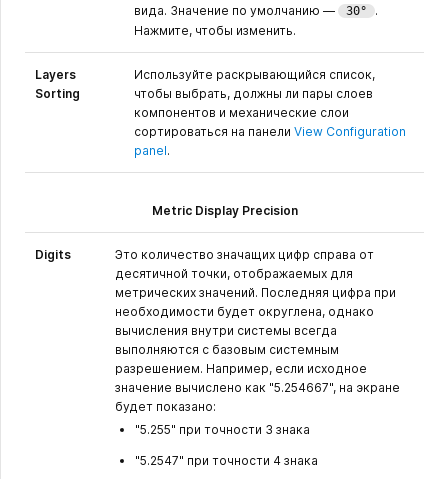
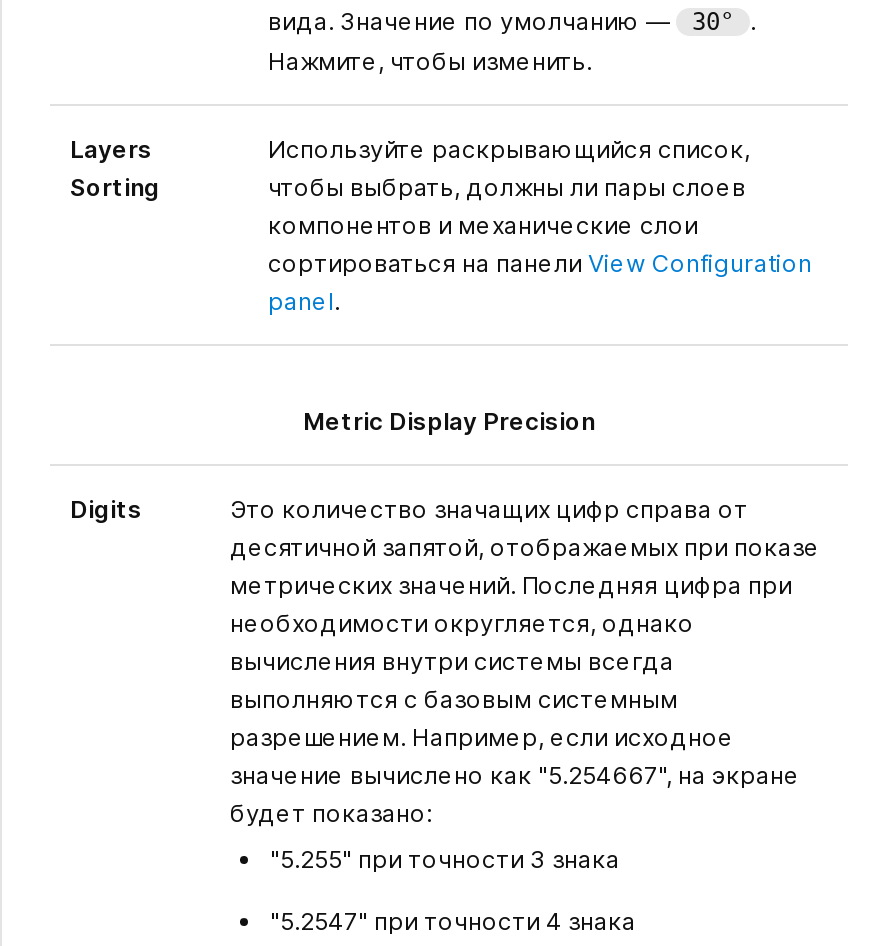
[115,266,353,281] десятичной точки, отображаемых для -> [230,532,820,562] десятичной запятой, отображаемых при показе
[115,304,374,319] необходимости будет округлена, однако -> [230,608,694,638] необходимости округляется, однако

